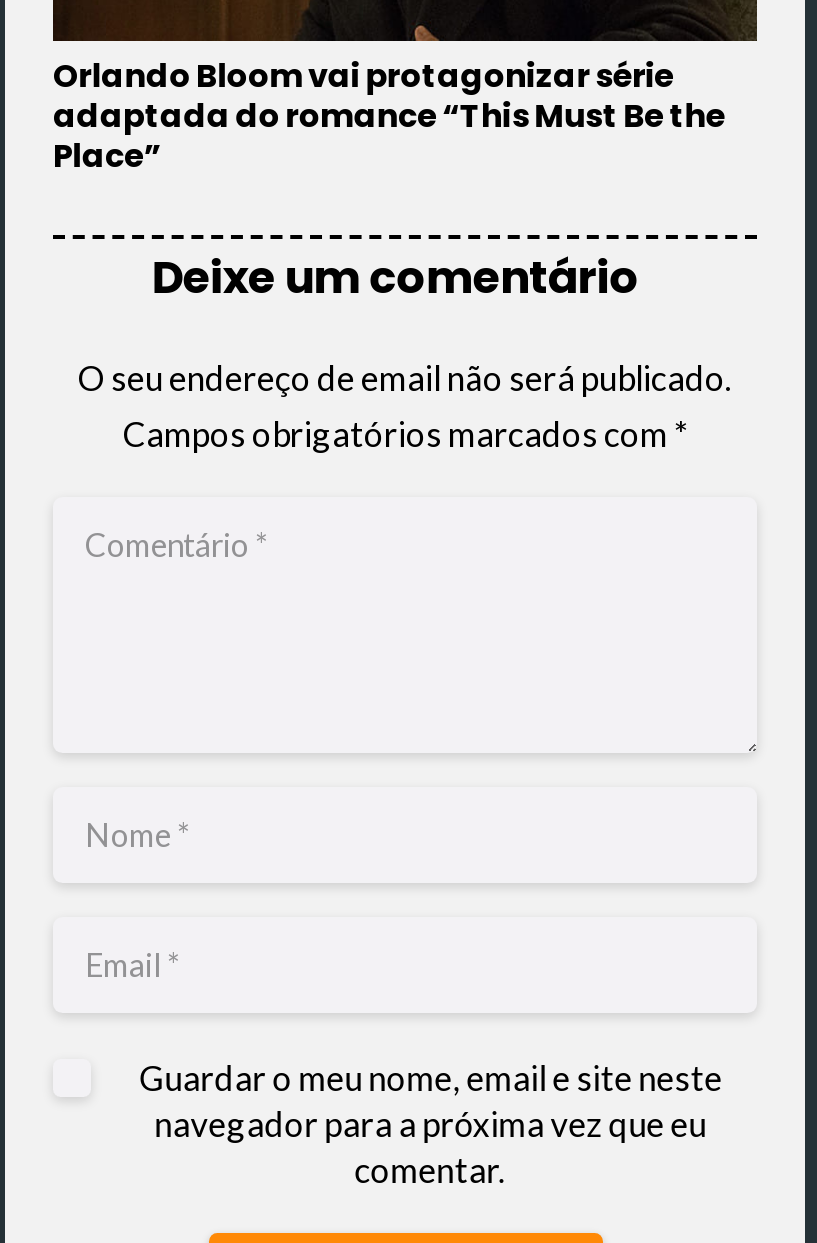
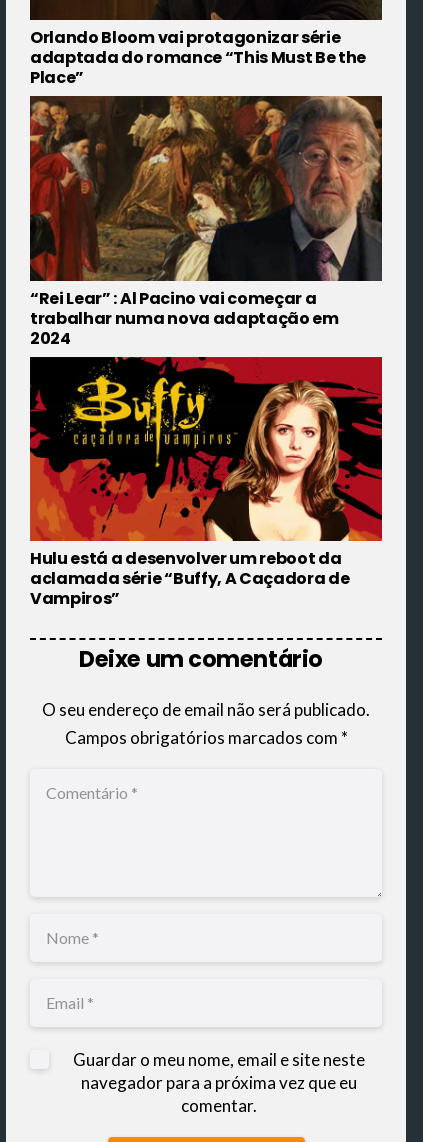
none -> [29,95,382,350] [image] | “Rei Lear” : Al Pacino vai começar a | trabalhar numa nova adaptação em | 2024
none -> [29,356,383,610] [image] | Hulu está a desenvolver um reboot da | aclamada série “Buffy, A Caçadora de | Vampiros”

